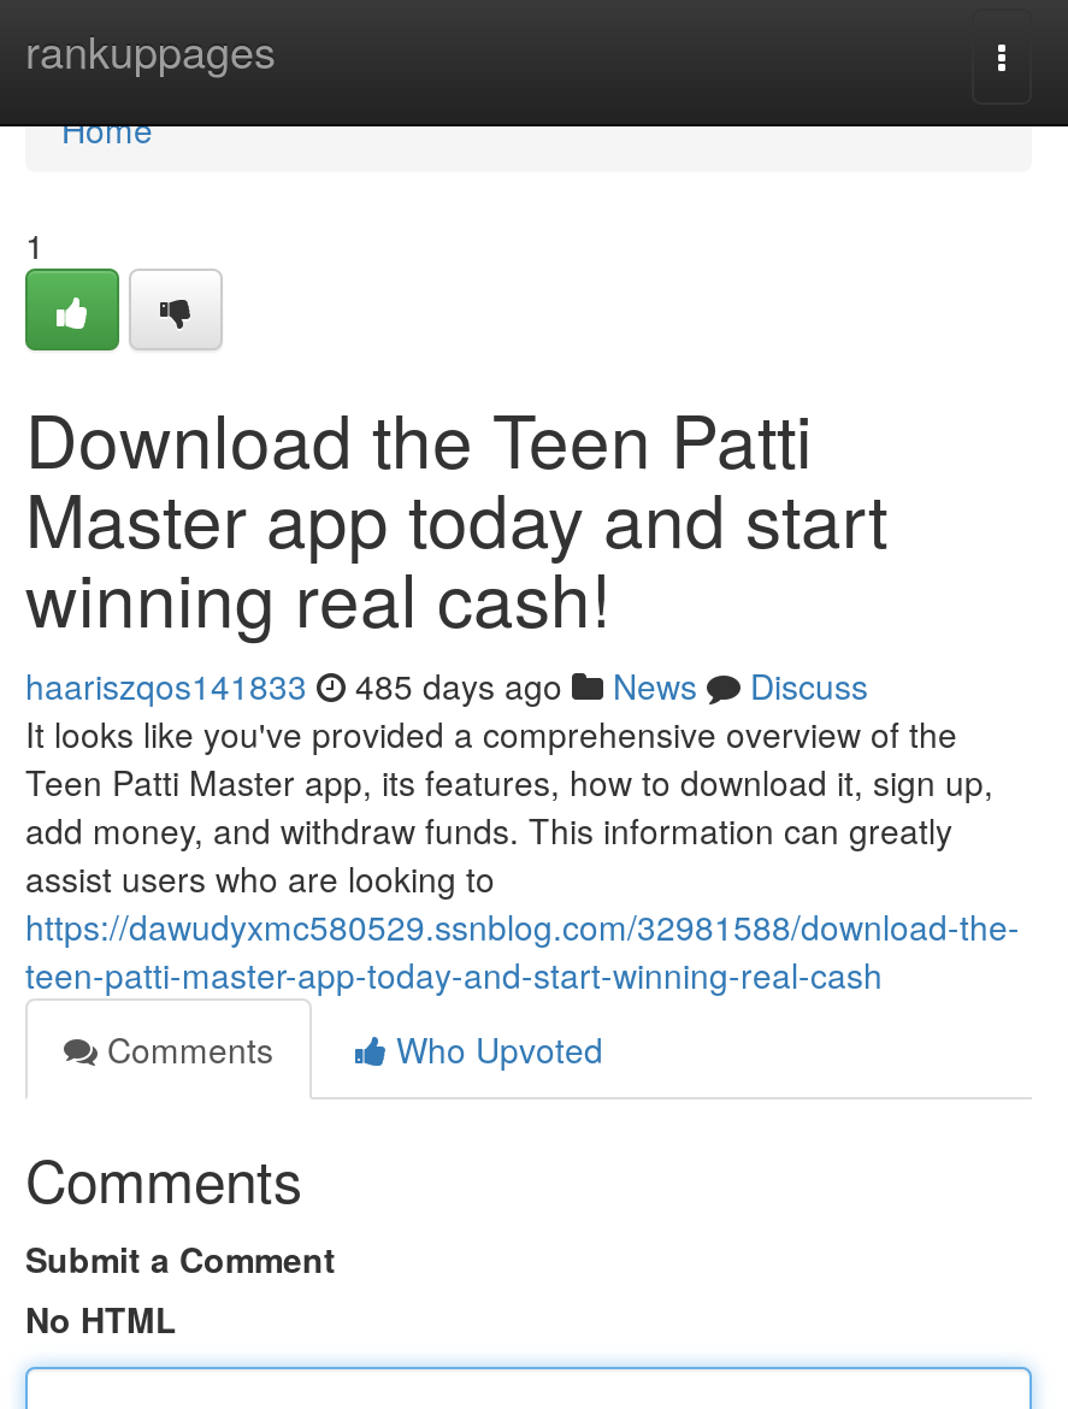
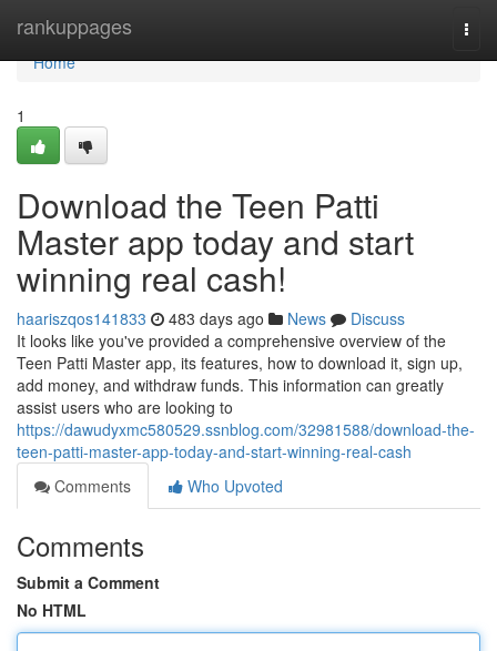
[25,661,868,709] haariszqos141833 485 days ago News Discuss -> [17,307,405,329] haariszqos141833 483 days ago News Discuss

